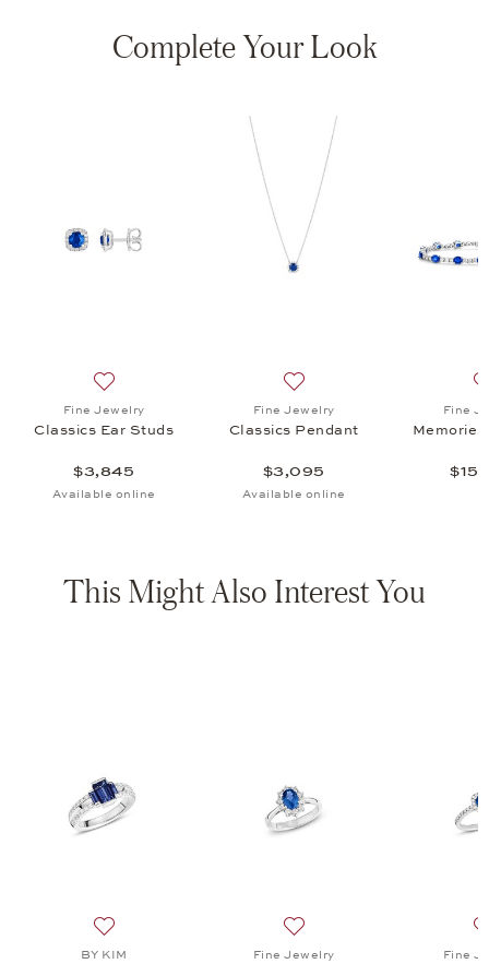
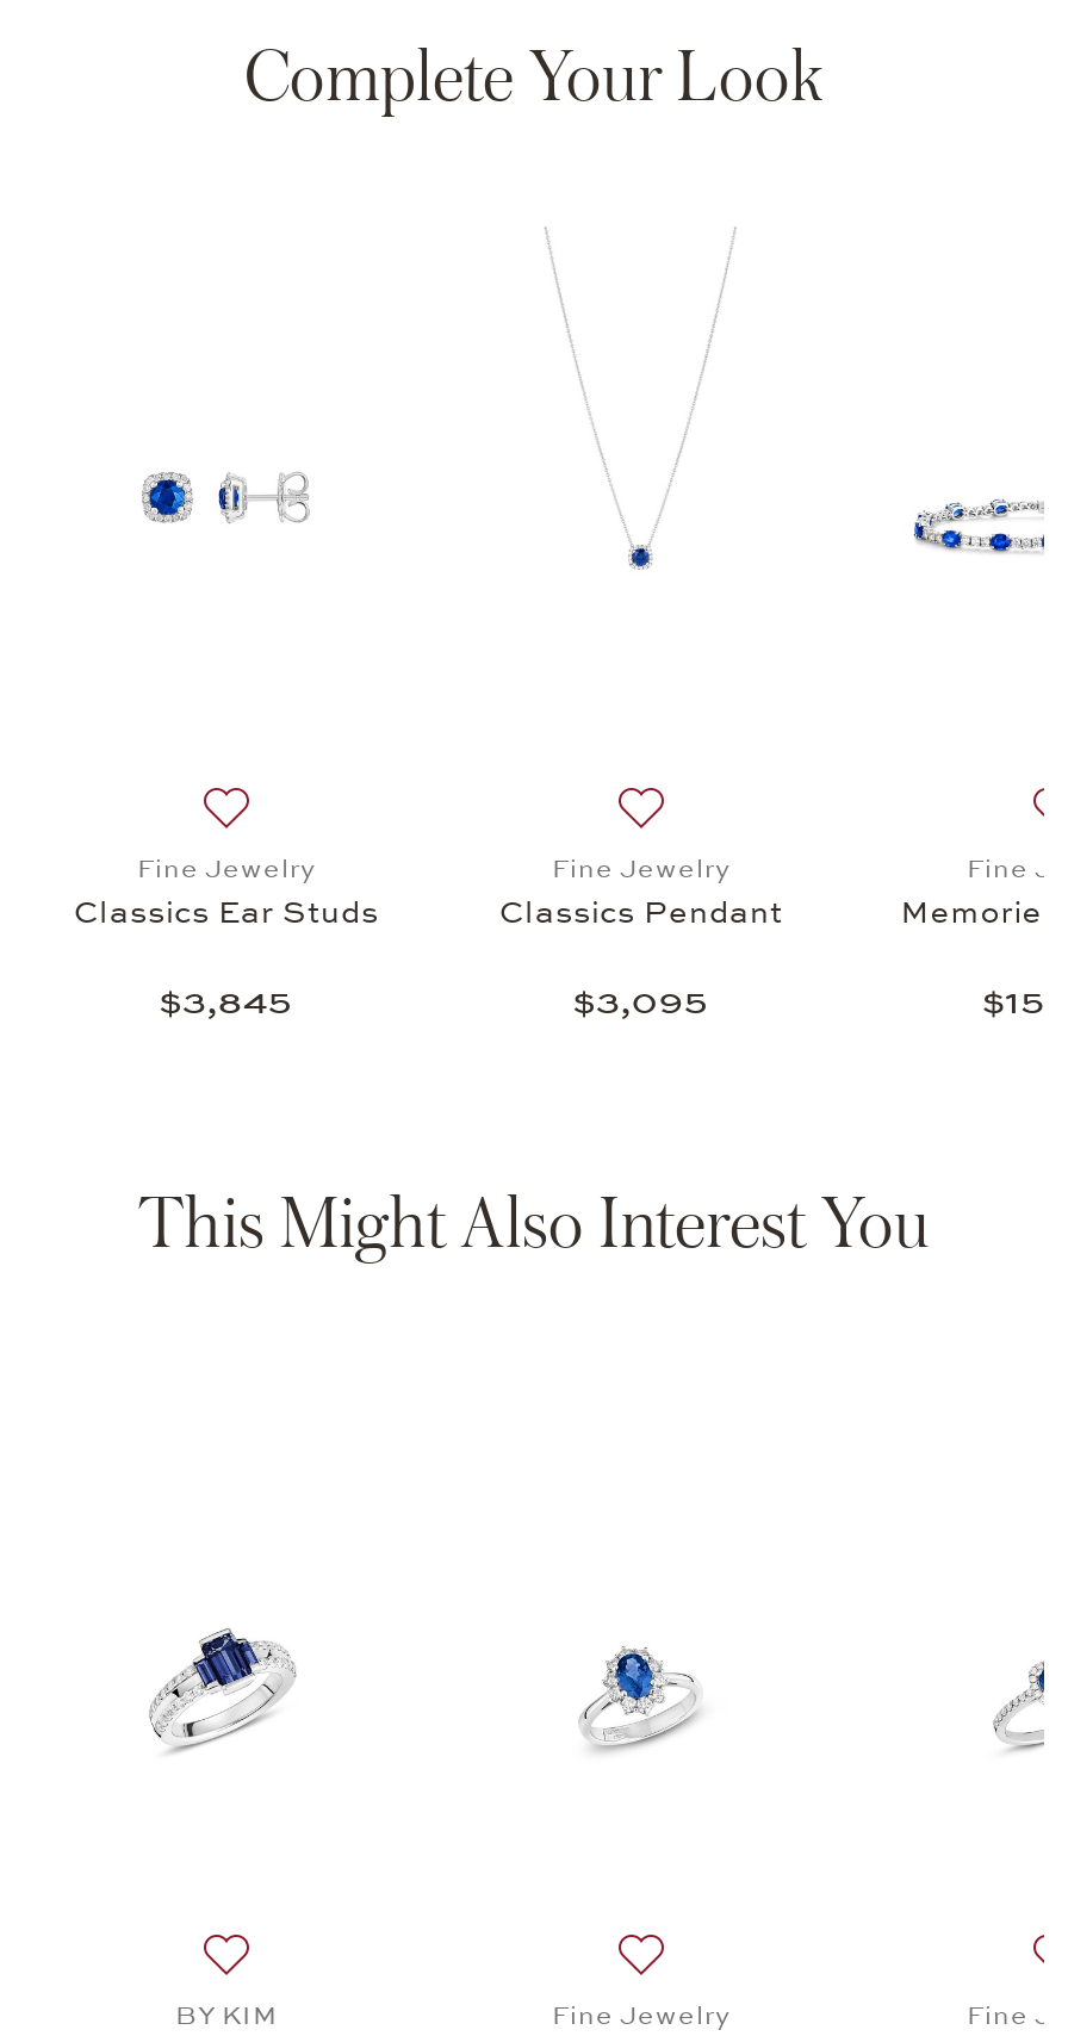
[52,487,156,501] Available online -> none
[242,487,345,501] Available online -> none

